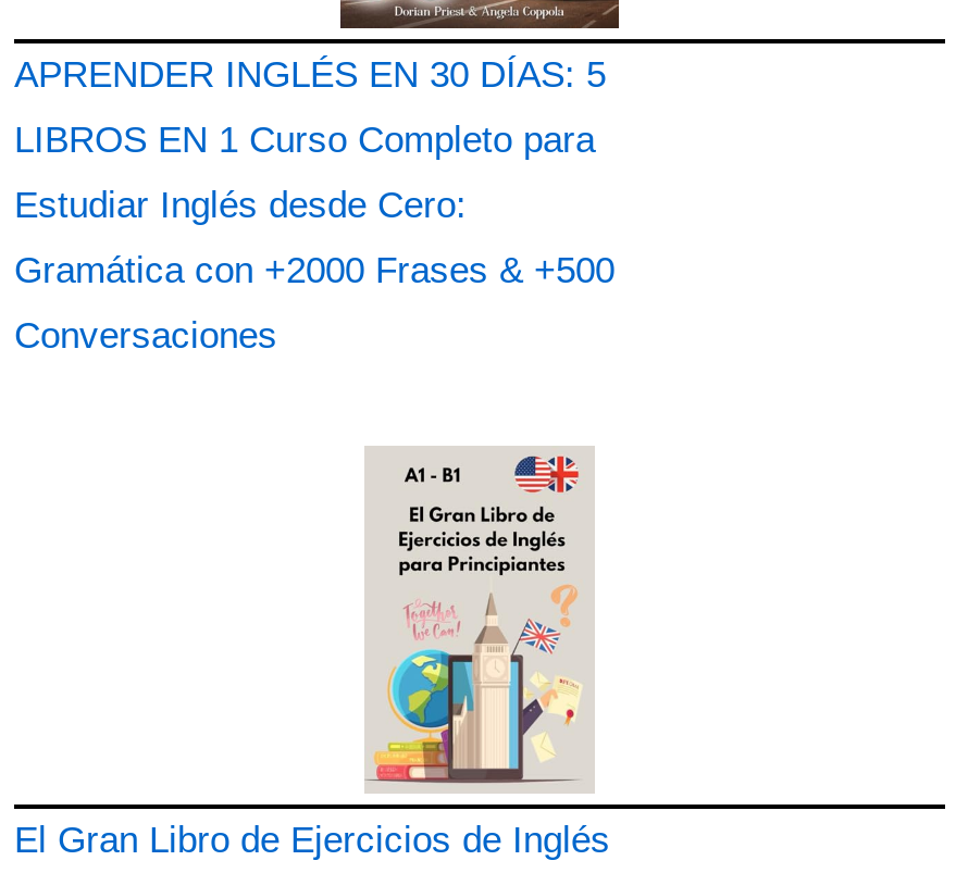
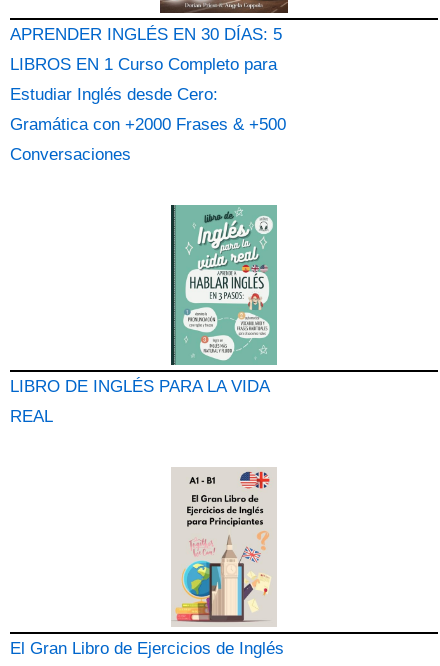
none -> [10,204,277,426] [image] | LIBRO DE INGLÉS PARA LA VIDA | REAL

